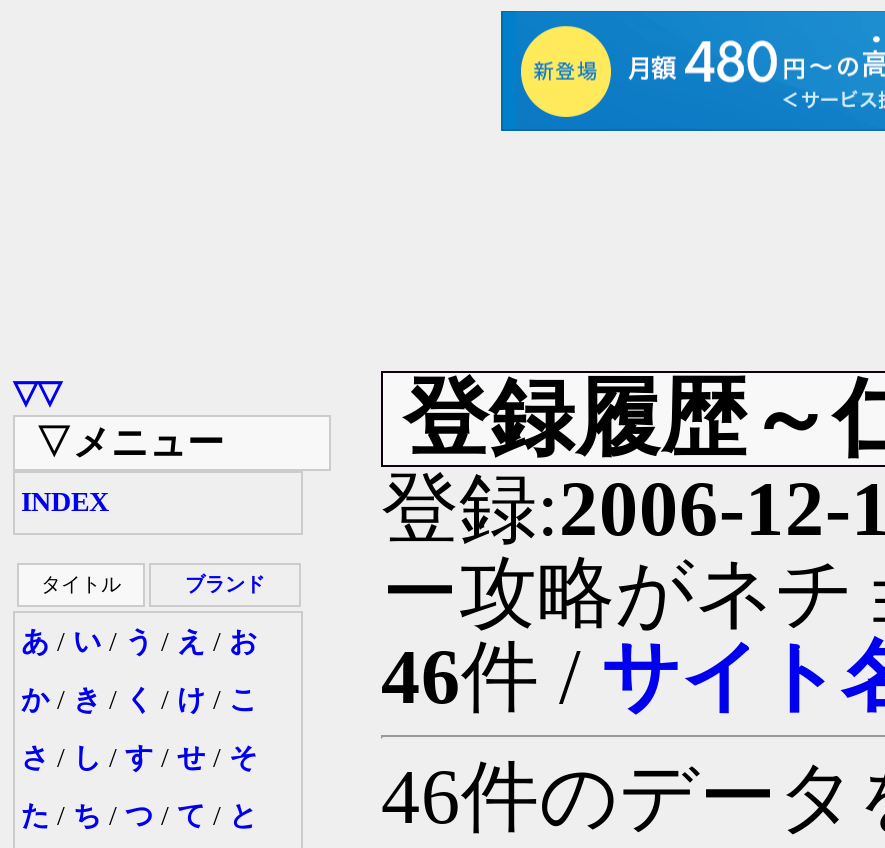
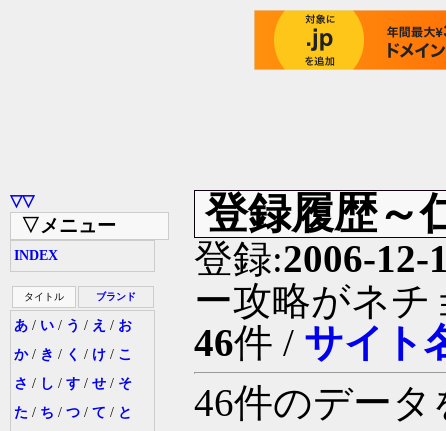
[499,9,879,133] [image] -> [253,9,443,71] [image]

